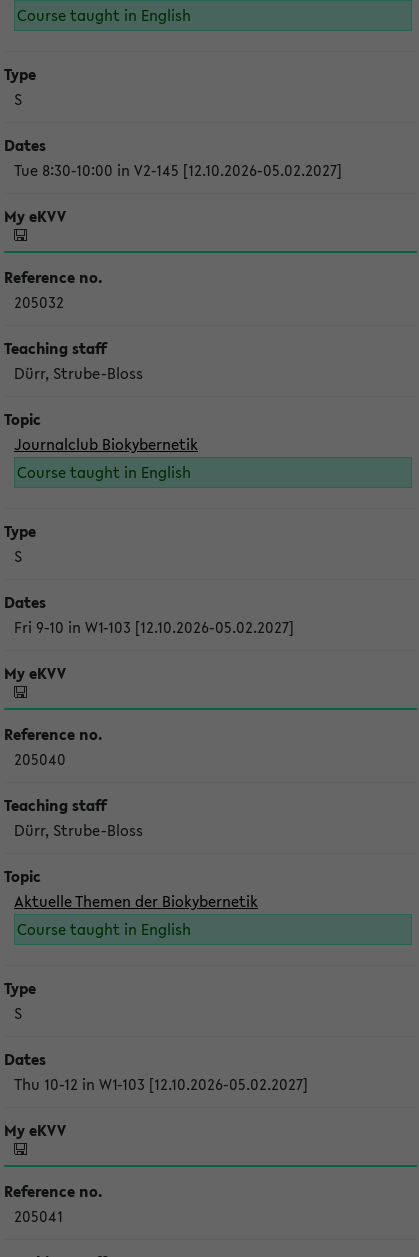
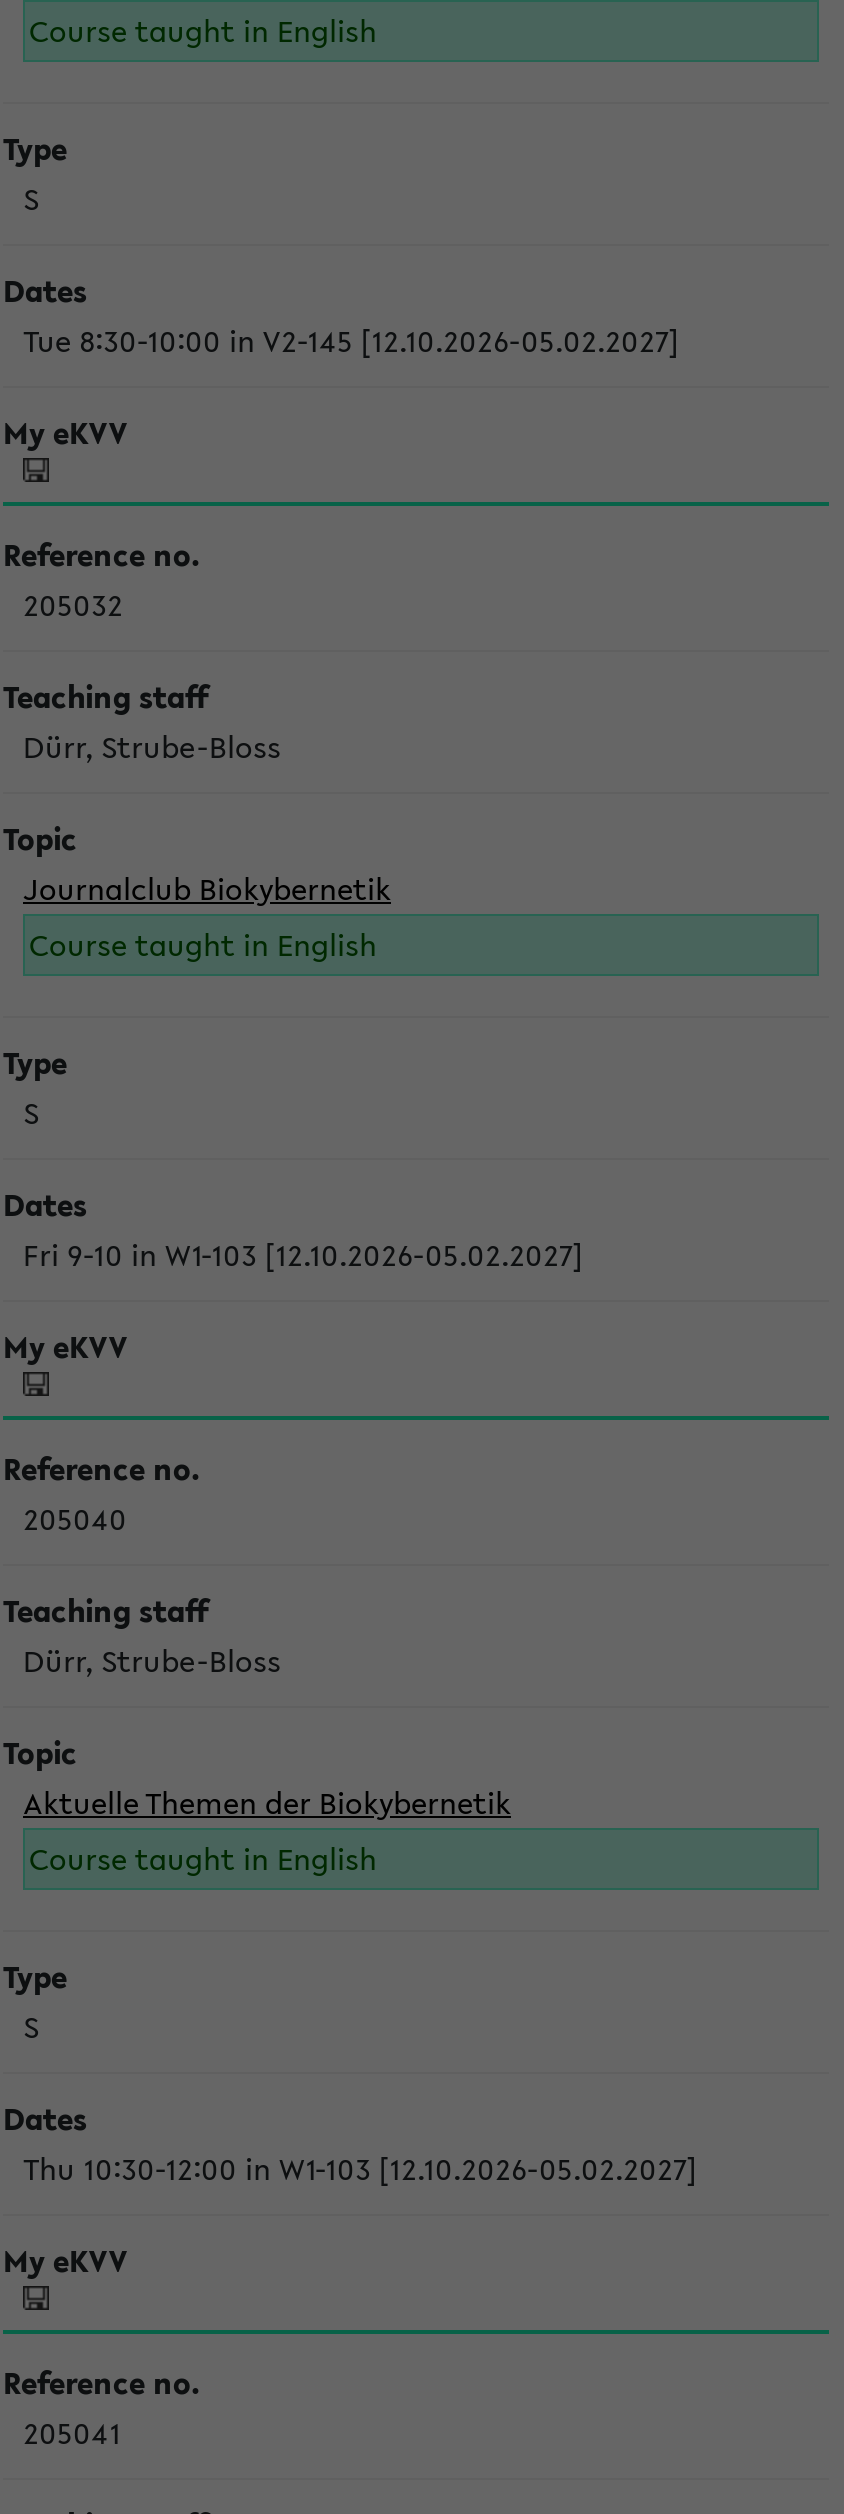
[14,1073,308,1095] Thu 10-12 in W1-103 [12.10.2026-05.02.2027] -> [23,2146,697,2190] Thu 10:30-12:00 in W1-103 [12.10.2026-05.02.2027]

